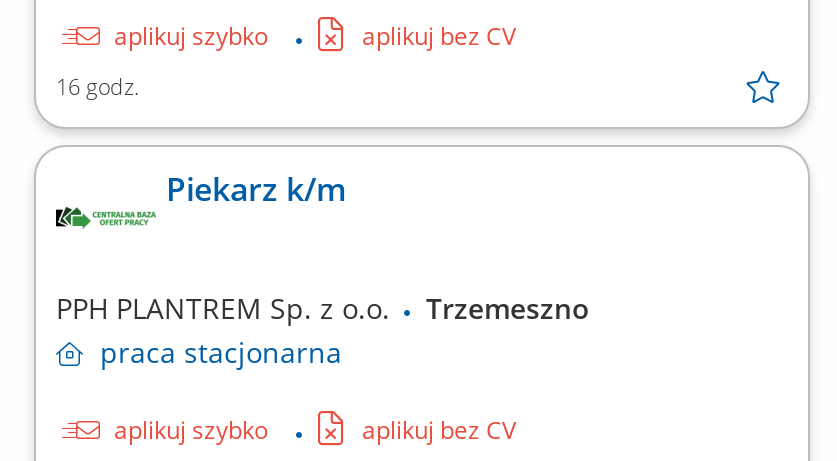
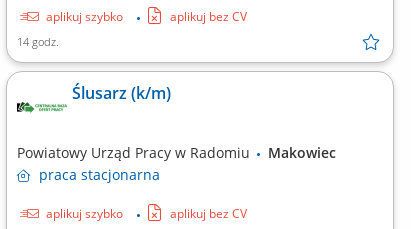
[56,71,140,101] 16 godz. -> [17,34,59,49] 14 godz.
[166,167,346,211] Piekarz k/m -> [72,82,171,104] Ślusarz (k/m)
[56,289,614,327] PPH PLANTREM Sp. z o.o. | Trzemeszno -> [17,143,348,162] Powiatowy Urząd Pracy w Radomiu | Makowiec

